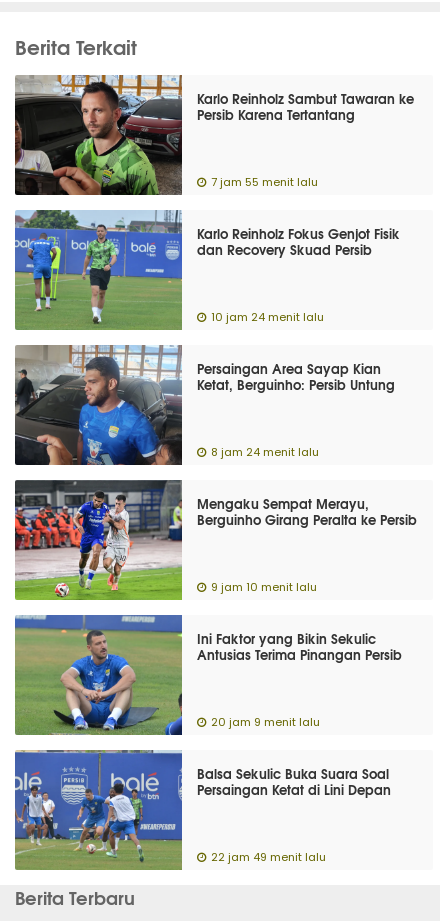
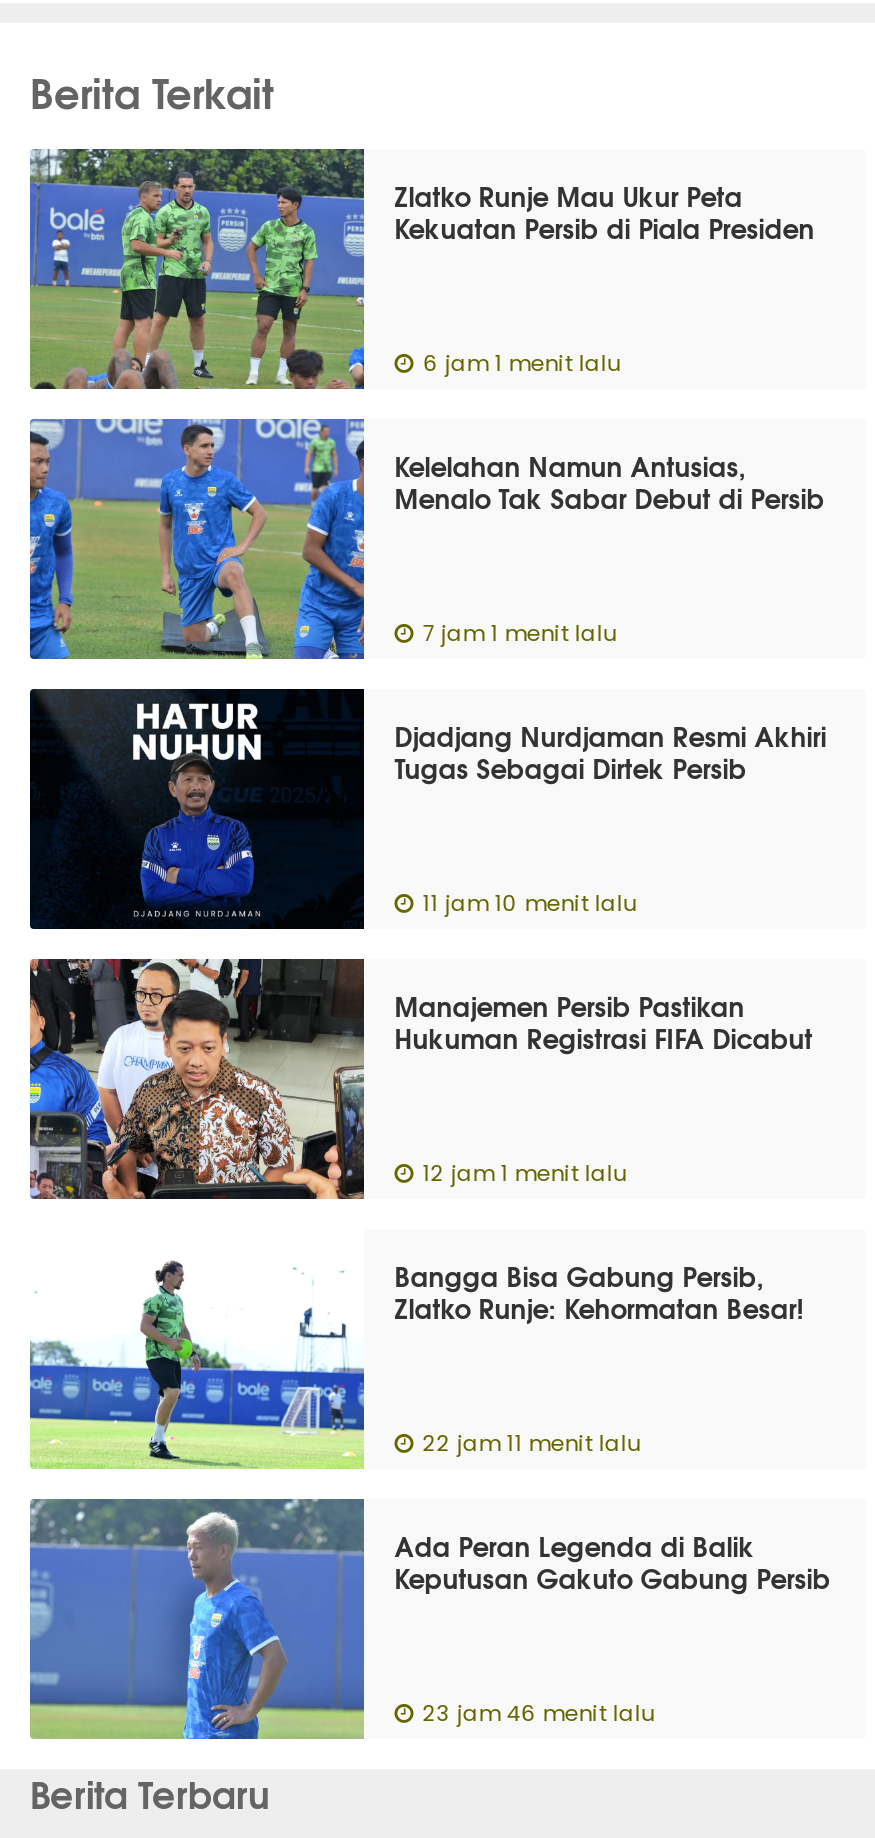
[14,74,414,196] [image] | Karlo Reinholz Sambut Tawaran ke | Persib Karena Tertantang -> [28,147,814,391] [image] | Zlatko Runje Mau Ukur Peta | Kekuatan Persib di Piala Presiden
[211,177,318,188] 7 jam 55 menit lalu -> [422,353,620,375] 6 jam 1 menit lalu
[14,209,400,331] [image] | Karlo Reinholz Fokus Genjot Fisik | dan Recovery Skuad Persib -> [28,417,824,661] [image] | Kelelahan Namun Antusias, | Menalo Tak Sabar Debut di Persib
[211,312,324,323] 10 jam 24 menit lalu -> [422,623,616,645] 7 jam 1 menit lalu
[14,344,395,466] [image] | Persaingan Area Sayap Kian | Ketat, Berguinho: Persib Untung -> [28,687,826,931] [image] | Djadjang Nurdjaman Resmi Akhiri | Tugas Sebagai Dirtek Persib
[211,447,319,458] 8 jam 24 menit lalu -> [422,893,636,915] 11 jam 10 menit lalu
[14,479,417,601] [image] | Mengaku Sempat Merayu, | Berguinho Girang Peralta ke Persib -> [28,959,812,1201] [image] | Manajemen Persib Pastikan | Hukuman Registrasi FIFA Dicabut
[211,582,317,593] 9 jam 10 menit lalu -> [422,1163,626,1185] 12 jam 1 menit lalu
[14,614,402,736] [image] | Ini Faktor yang Bikin Sekulic | Antusias Terima Pinangan Persib -> [28,1229,804,1471] [image] | Bangga Bisa Gabung Persib, | Zlatko Runje: Kehormatan Besar!
[211,717,320,728] 20 jam 9 menit lalu -> [422,1433,640,1455] 22 jam 11 menit lalu
[14,750,391,871] [image] | Balsa Sekulic Buka Suara Soal | Persaingan Ketat di Lini Depan -> [30,1499,830,1741] [image] | Ada Peran Legenda di Balik | Keputusan Gakuto Gabung Persib
[211,852,326,863] 22 jam 49 menit lalu -> [422,1703,654,1725] 23 jam 46 menit lalu

